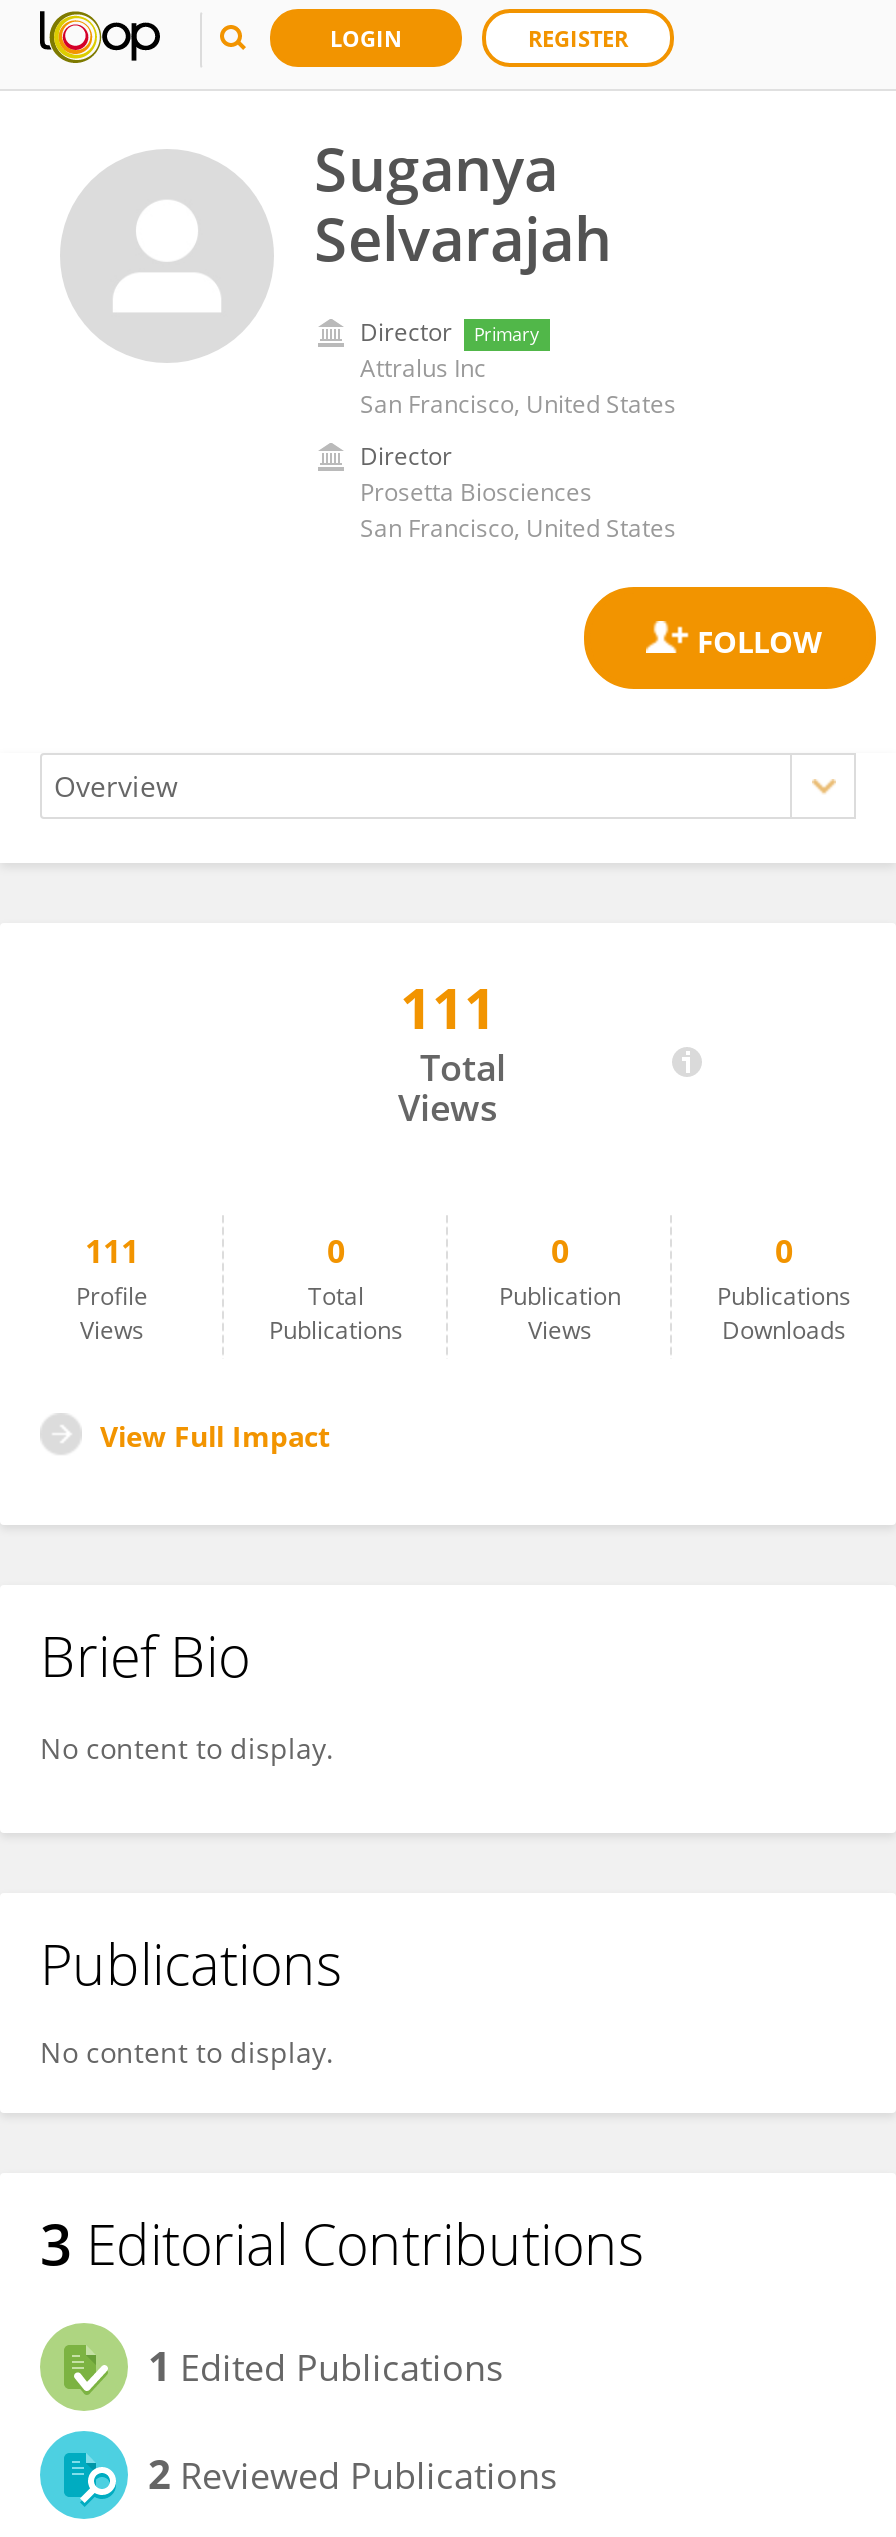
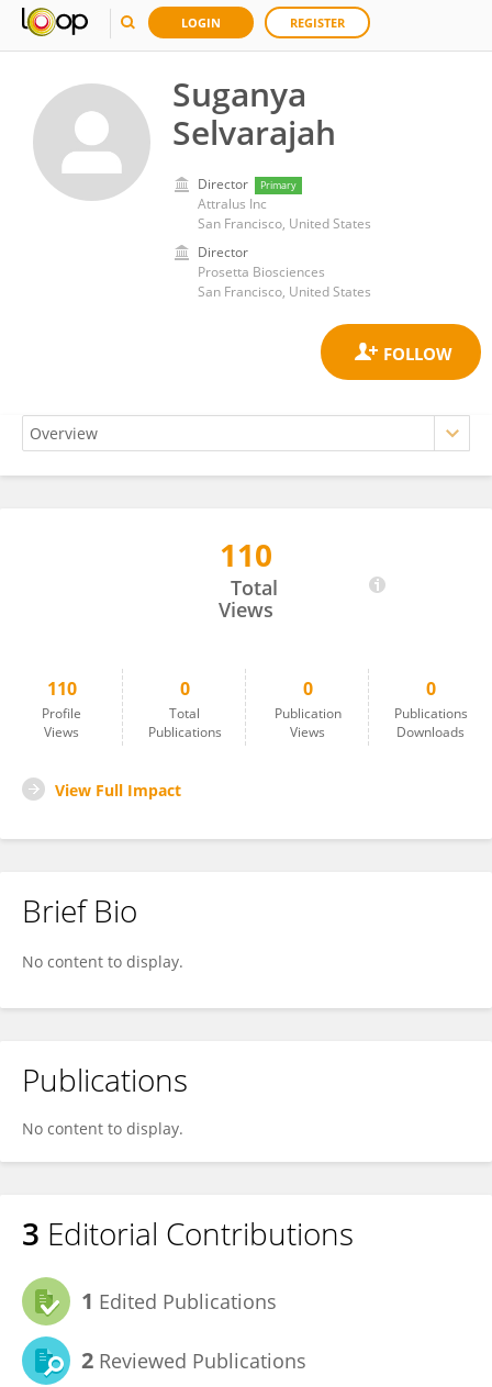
[400,969,496,1045] 111 -> [220,534,272,575] 110
[85,1229,139,1273] 111 -> [47,676,76,701] 110

